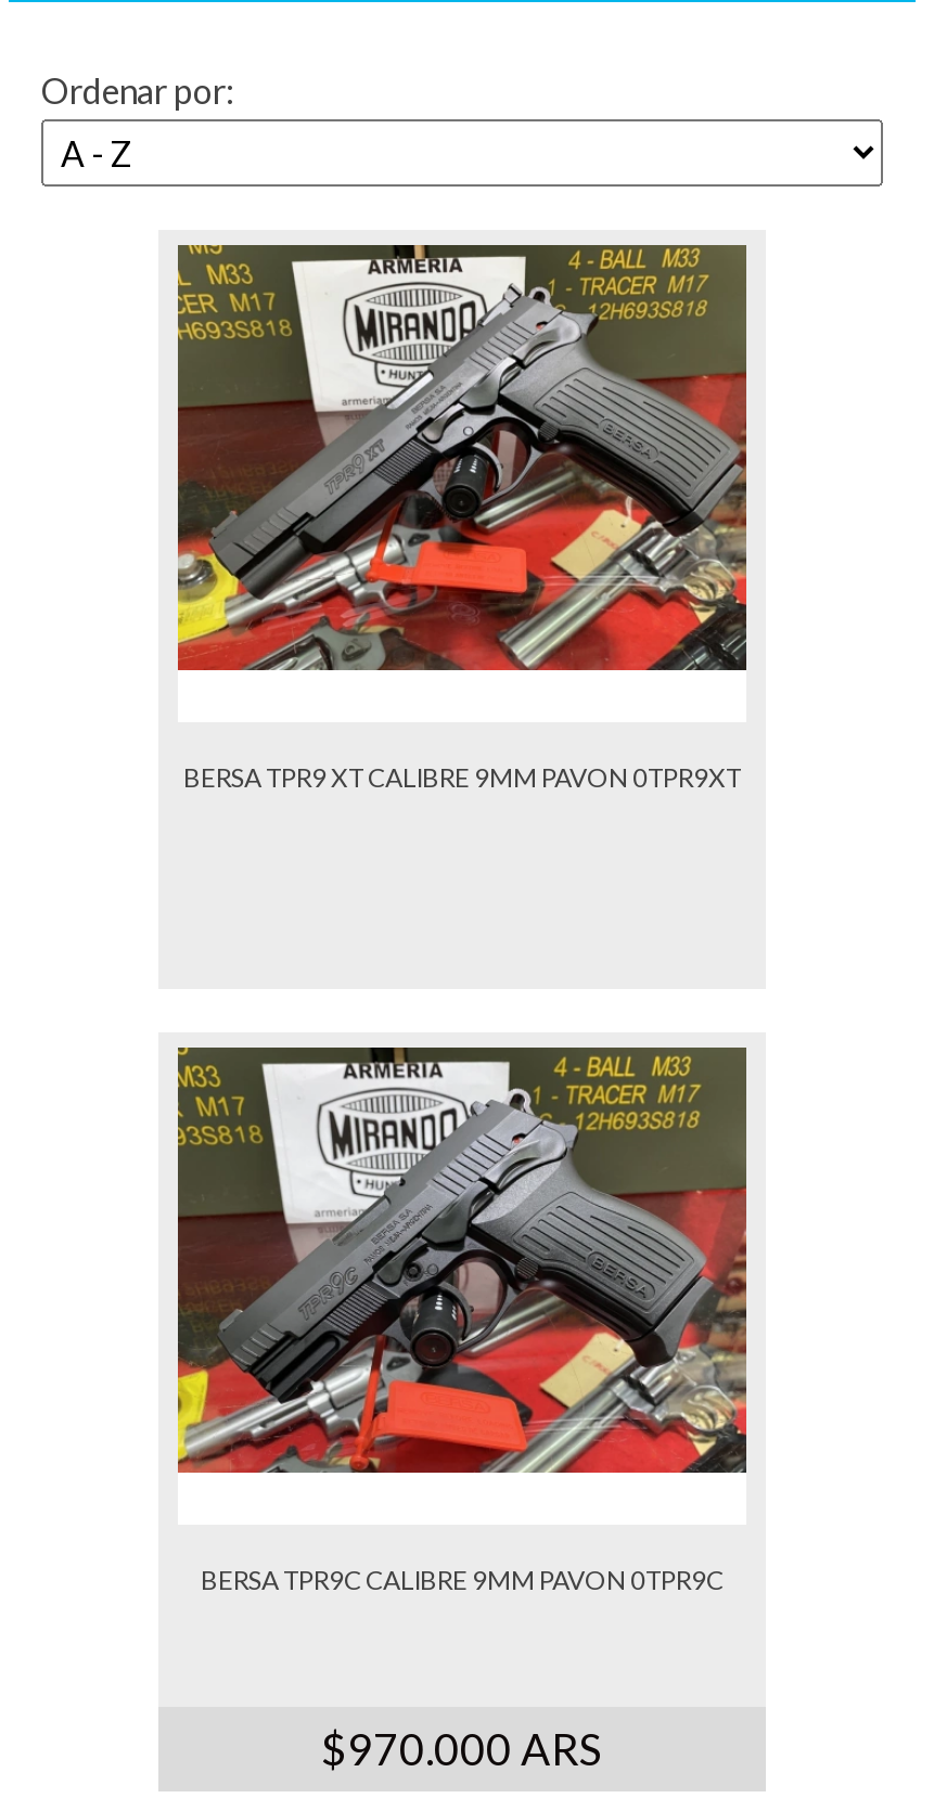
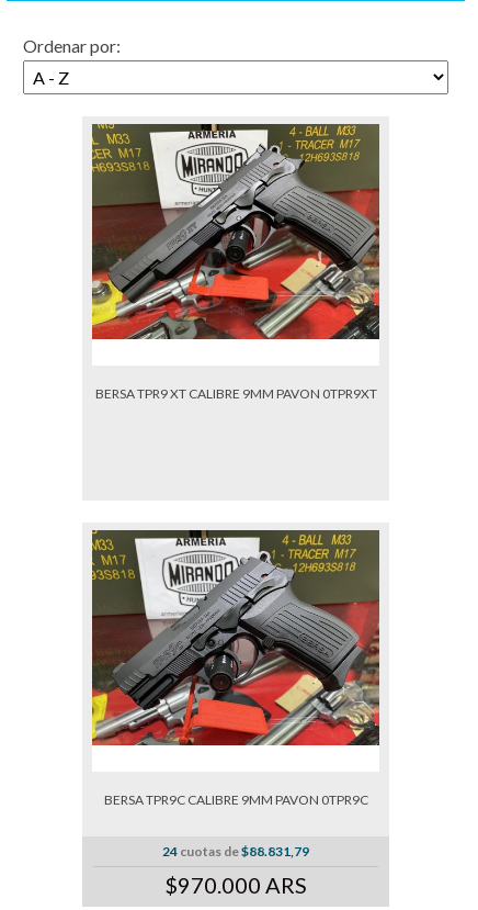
none -> [162,843,309,859] 24 cuotas de $88.831,79

